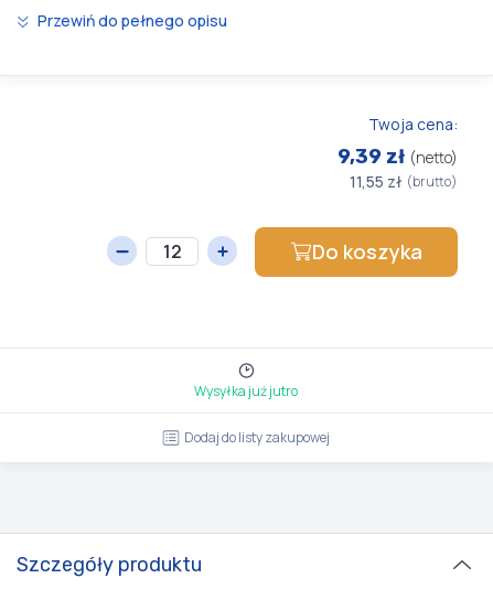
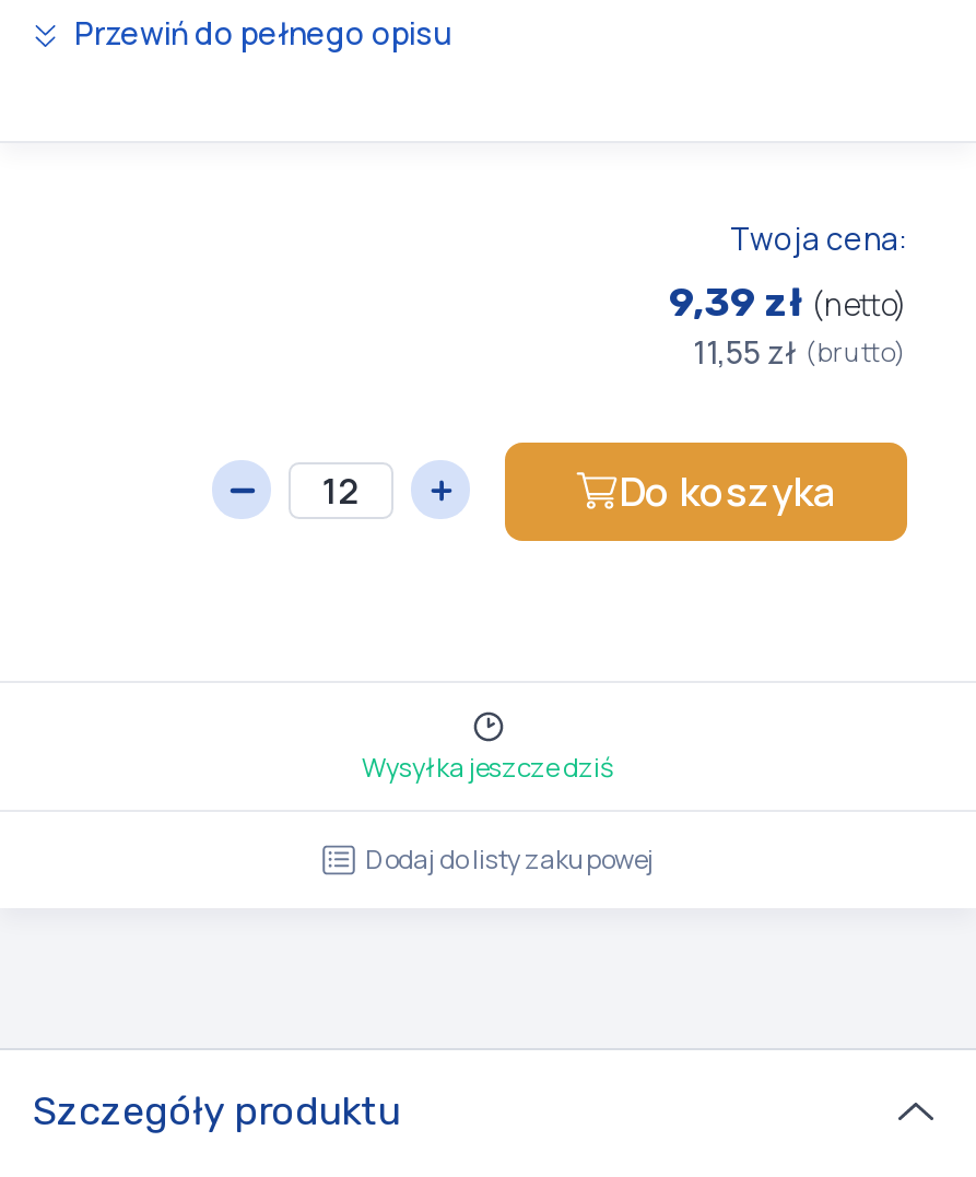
[194,382,298,400] Wysyłka już jutro -> [362,749,613,786] Wysyłka jeszcze dziś

